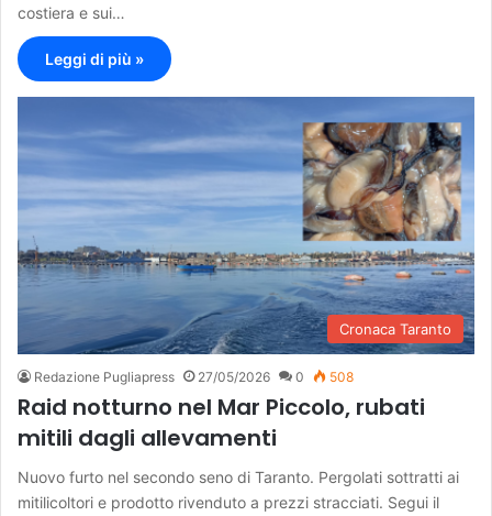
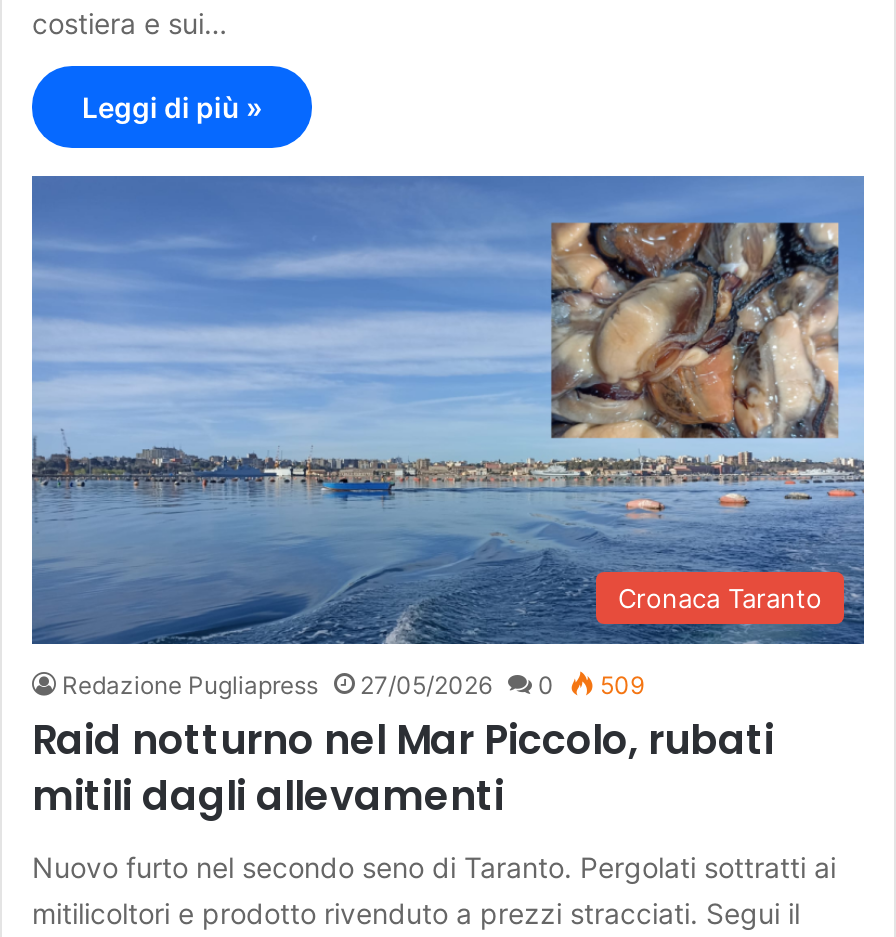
[34,369,354,386] Redazione Pugliapress 27/05/2026 0 508 -> [62,670,644,700] Redazione Pugliapress 27/05/2026 0 509

